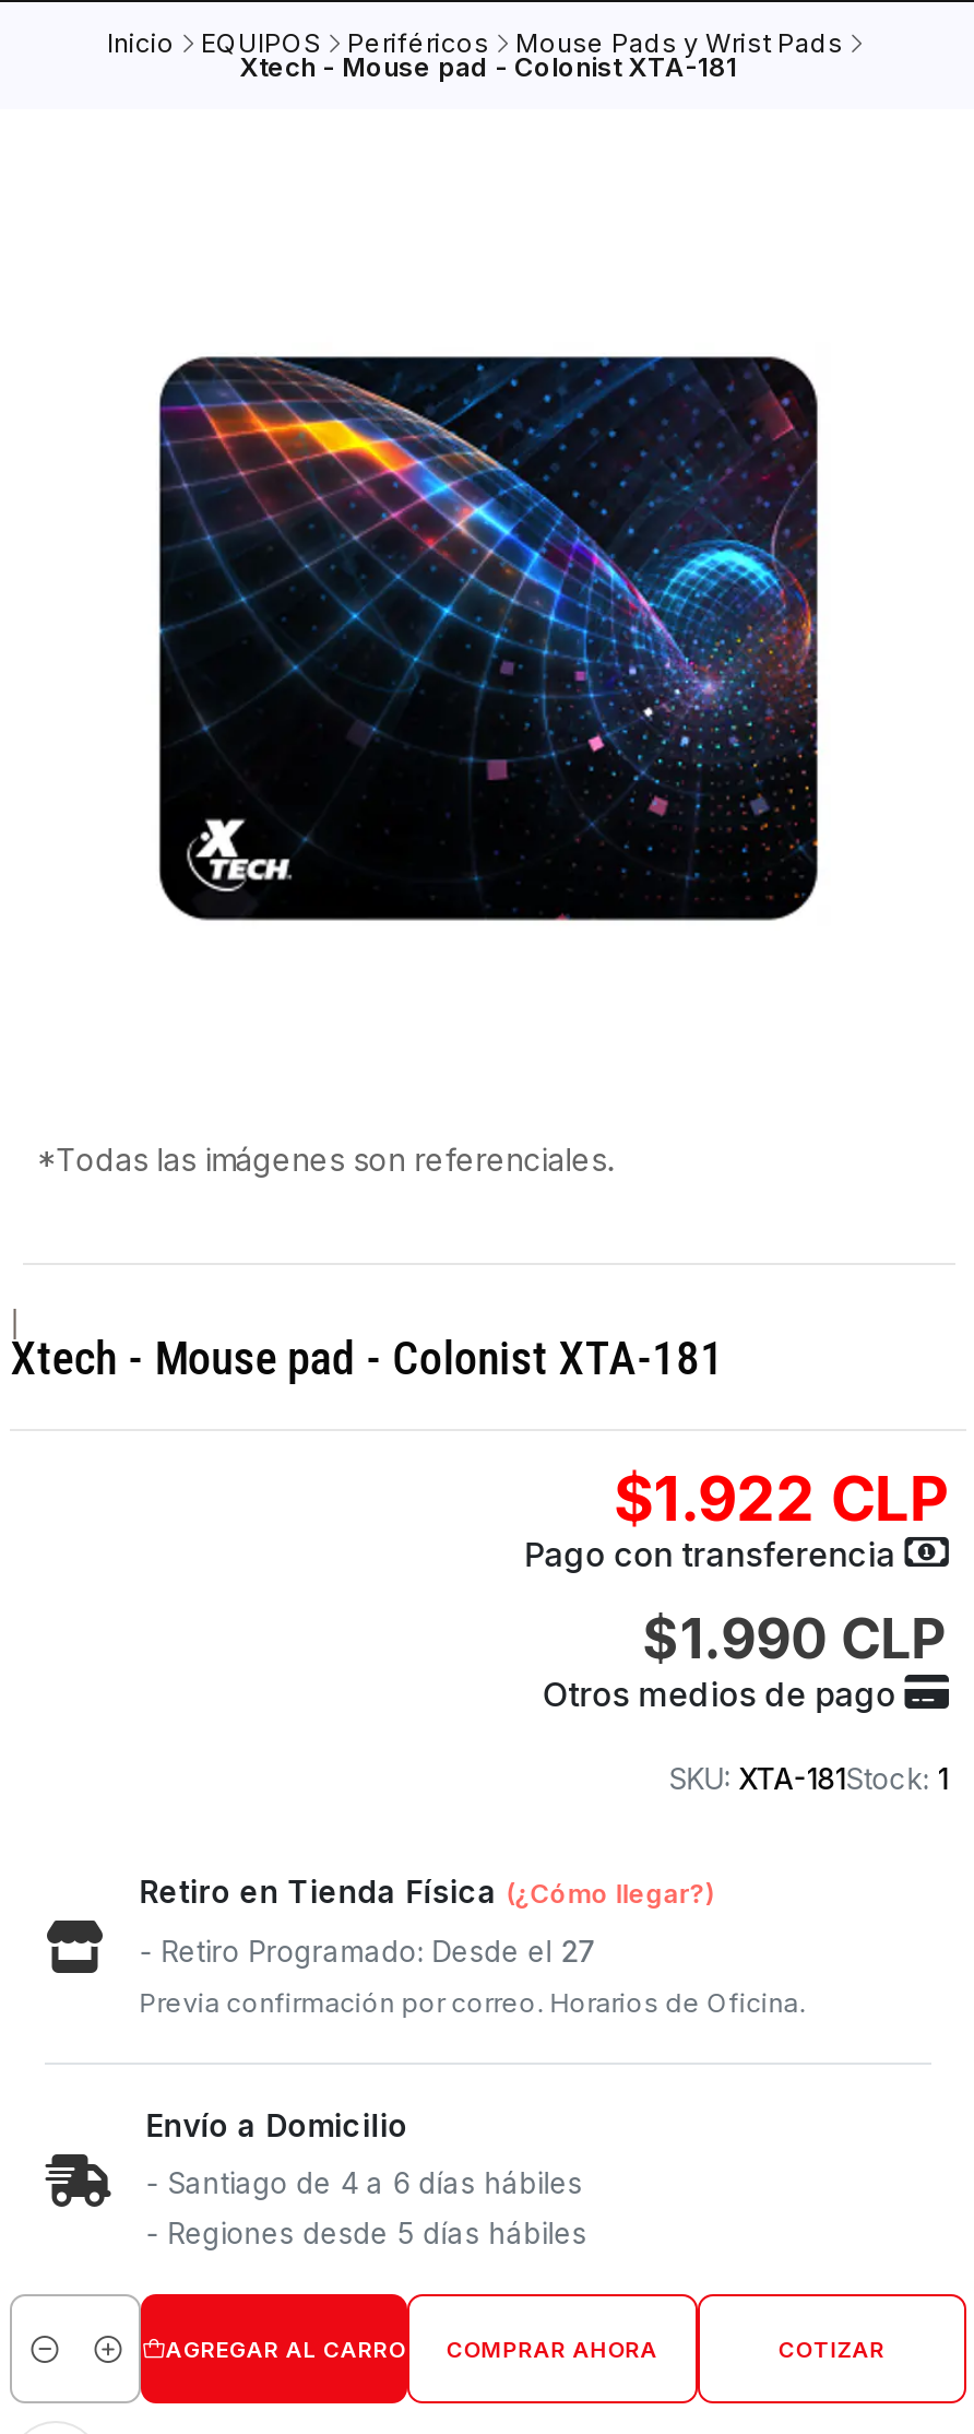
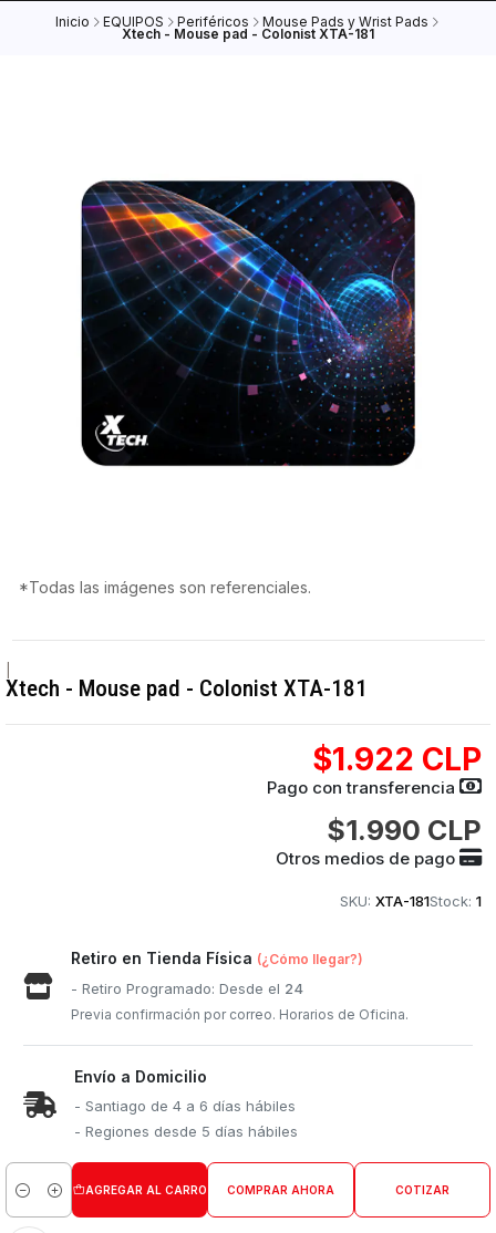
[139,1934,596,1969] - Retiro Programado: Desde el 27 -> [71,980,304,997] - Retiro Programado: Desde el 24

